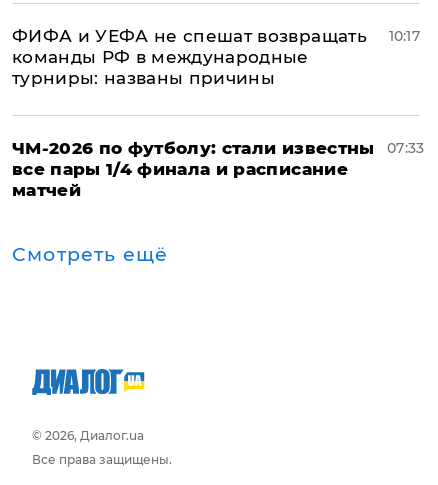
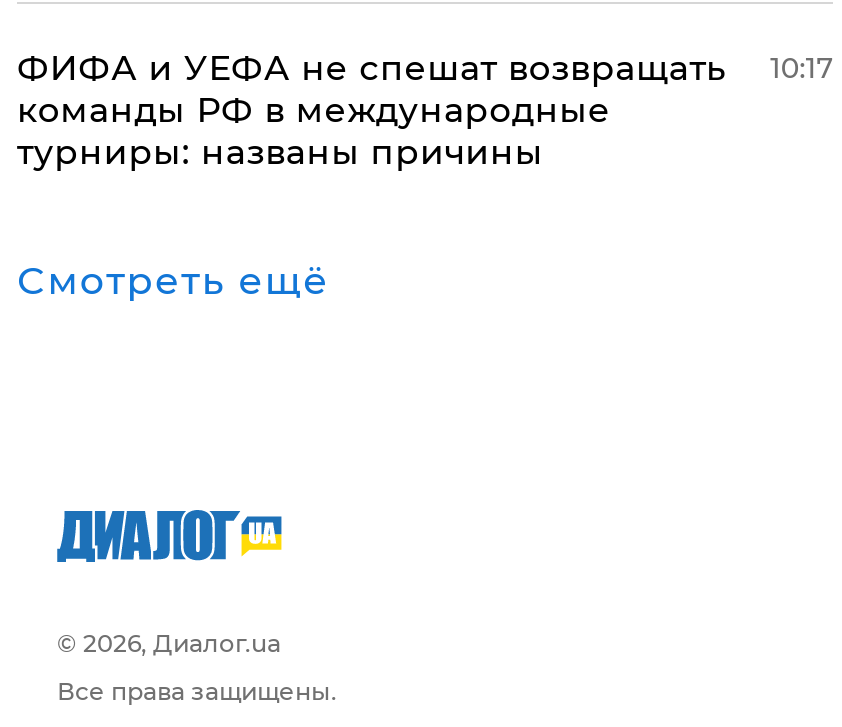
[12,138,375,200] ЧМ-2026 по футболу: стали известны | все пары 1/4 финала и расписание | матчей -> none
[387,139,424,157] 07:33 -> none

